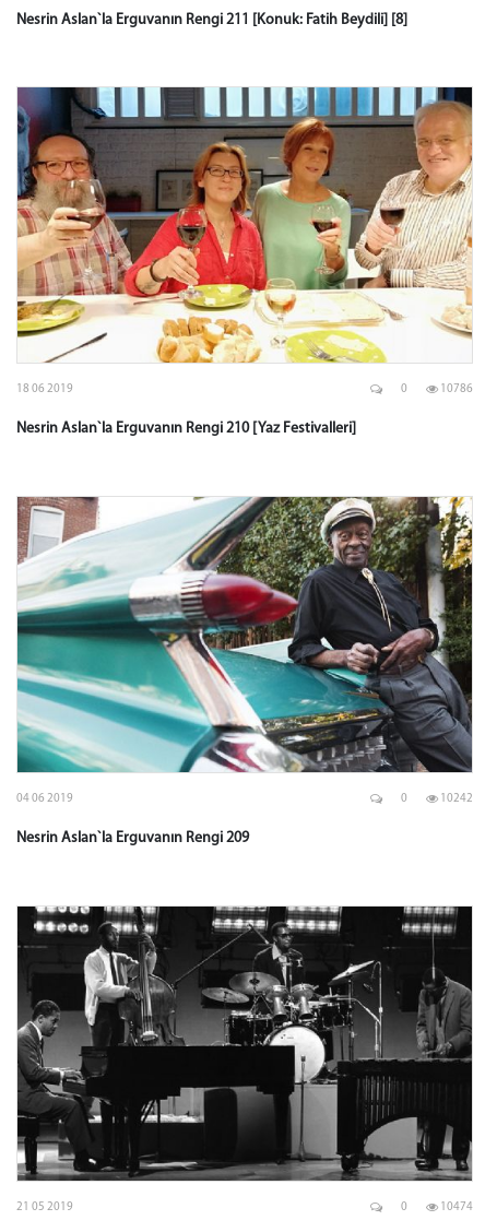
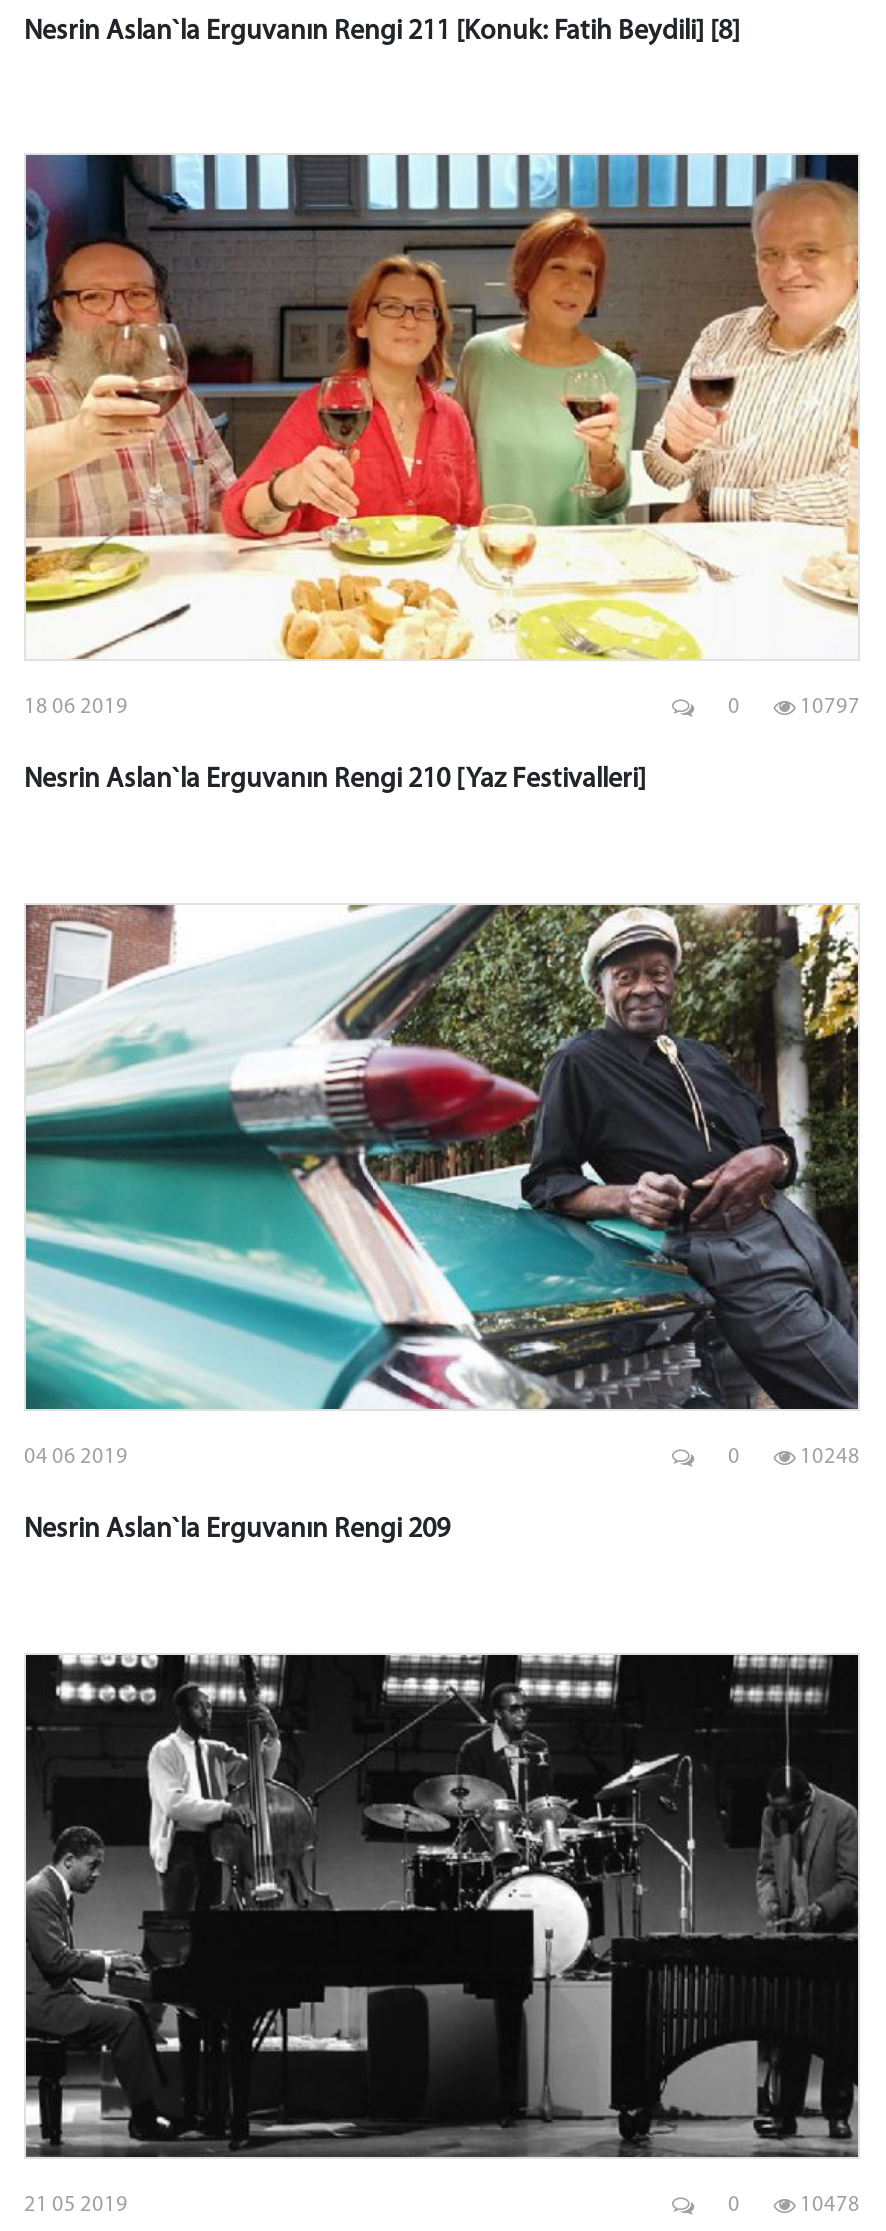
[440,383,473,395] 10786 -> [800,697,860,719] 10797
[440,793,473,805] 10242 -> [800,1446,860,1468] 10248
[440,1202,473,1214] 10474 -> [800,2196,860,2218] 10478

